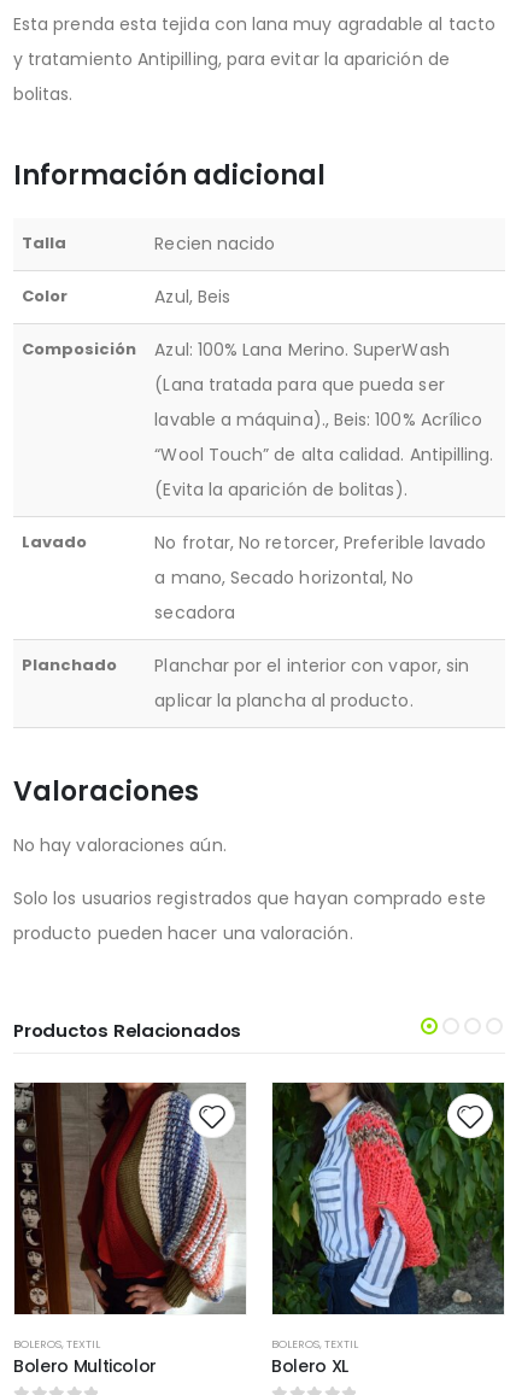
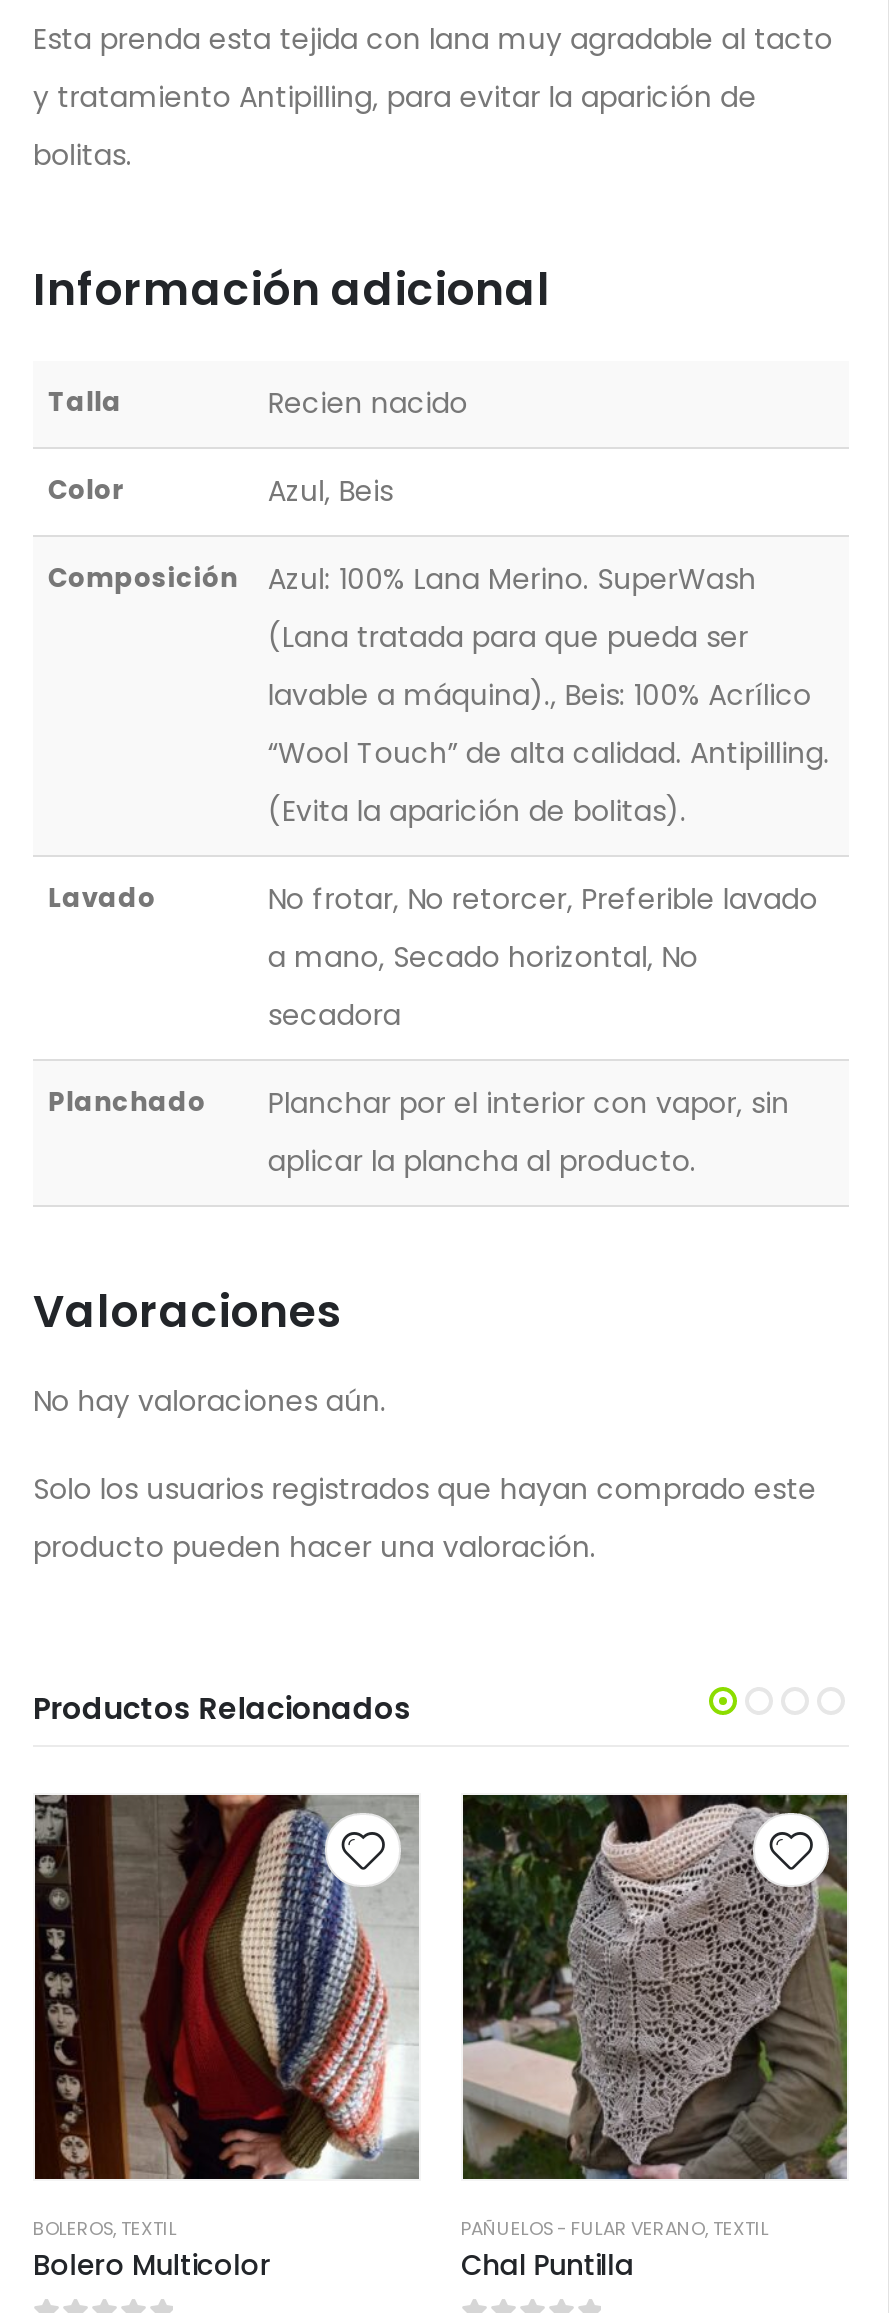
[271,1082,504,1378] [image] | BOLEROS, TEXTIL | Bolero XL -> [461,1793,847,2284] [image] | PAÑUELOS - FULAR VERANO, TEXTIL | Chal Puntilla

